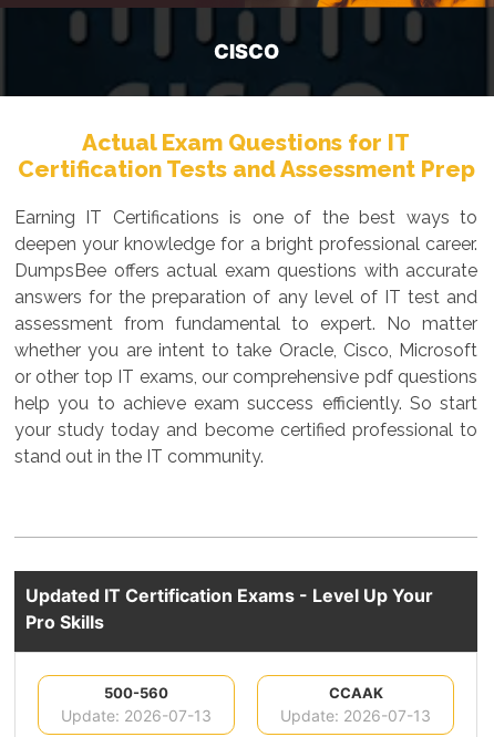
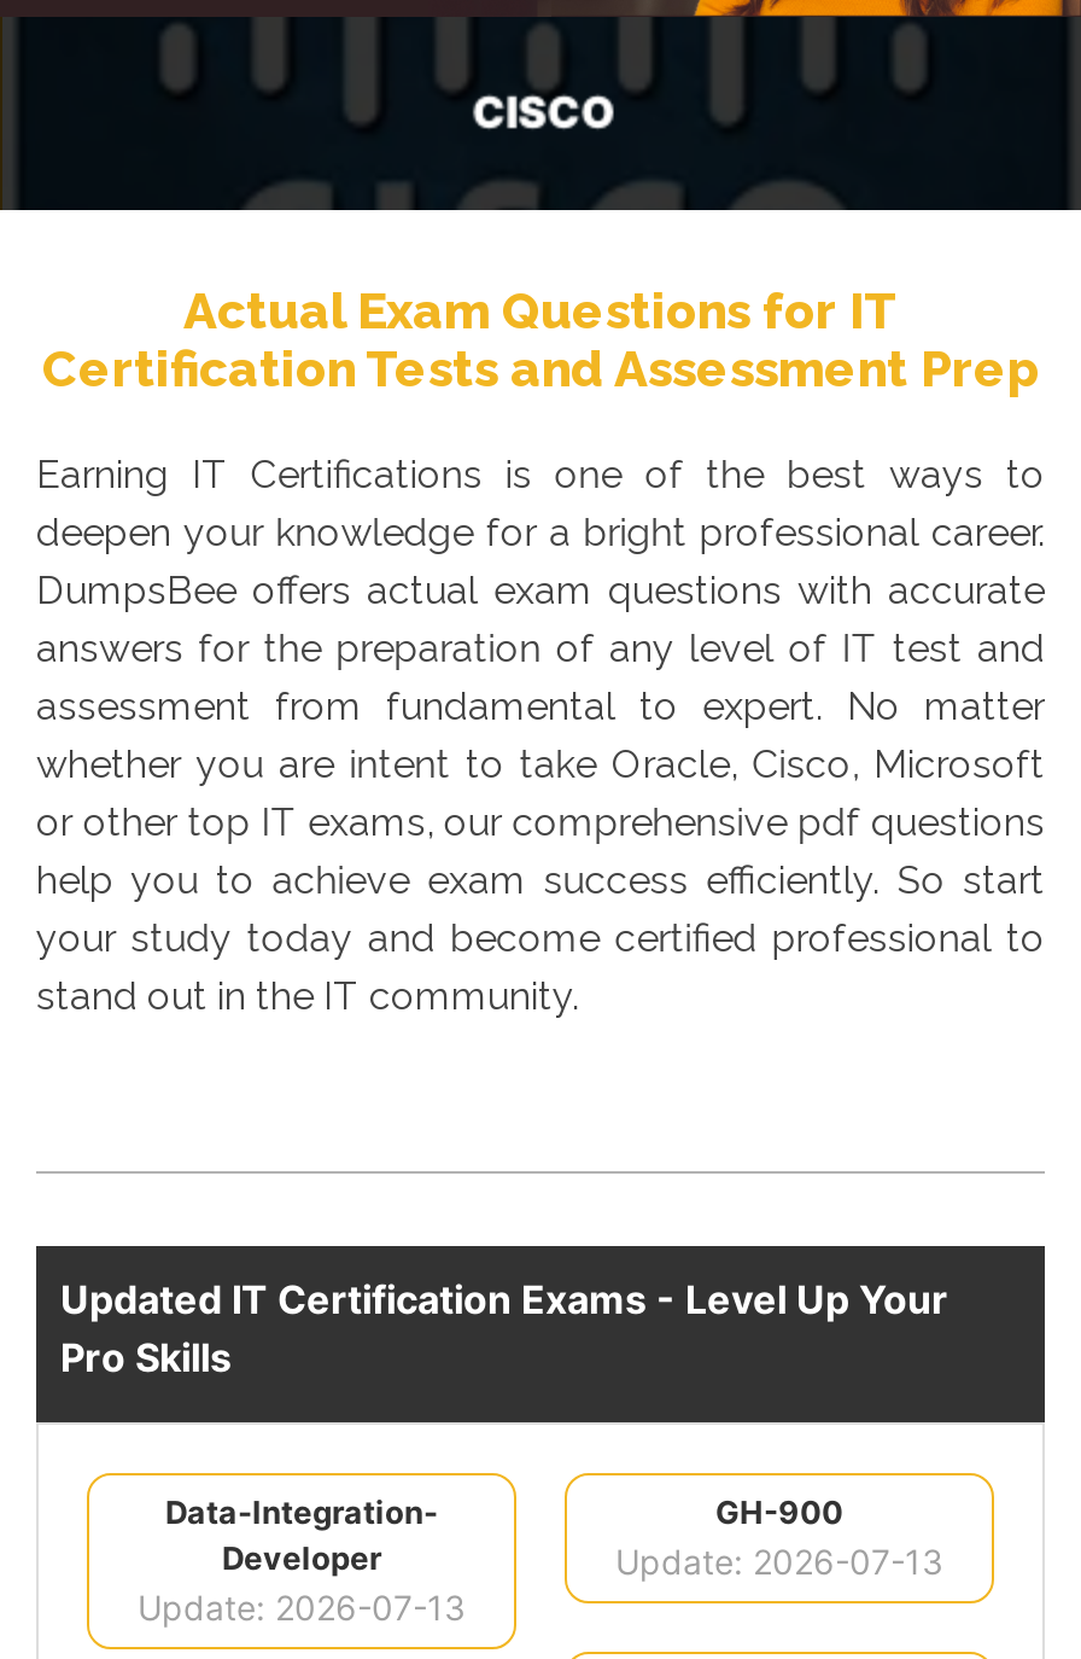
[104,684,168,702] 500-560 -> [165,1493,438,1578] Data-Integration- | Developer
[328,684,383,702] CCAAK -> [715,1493,843,1532] GH-900

